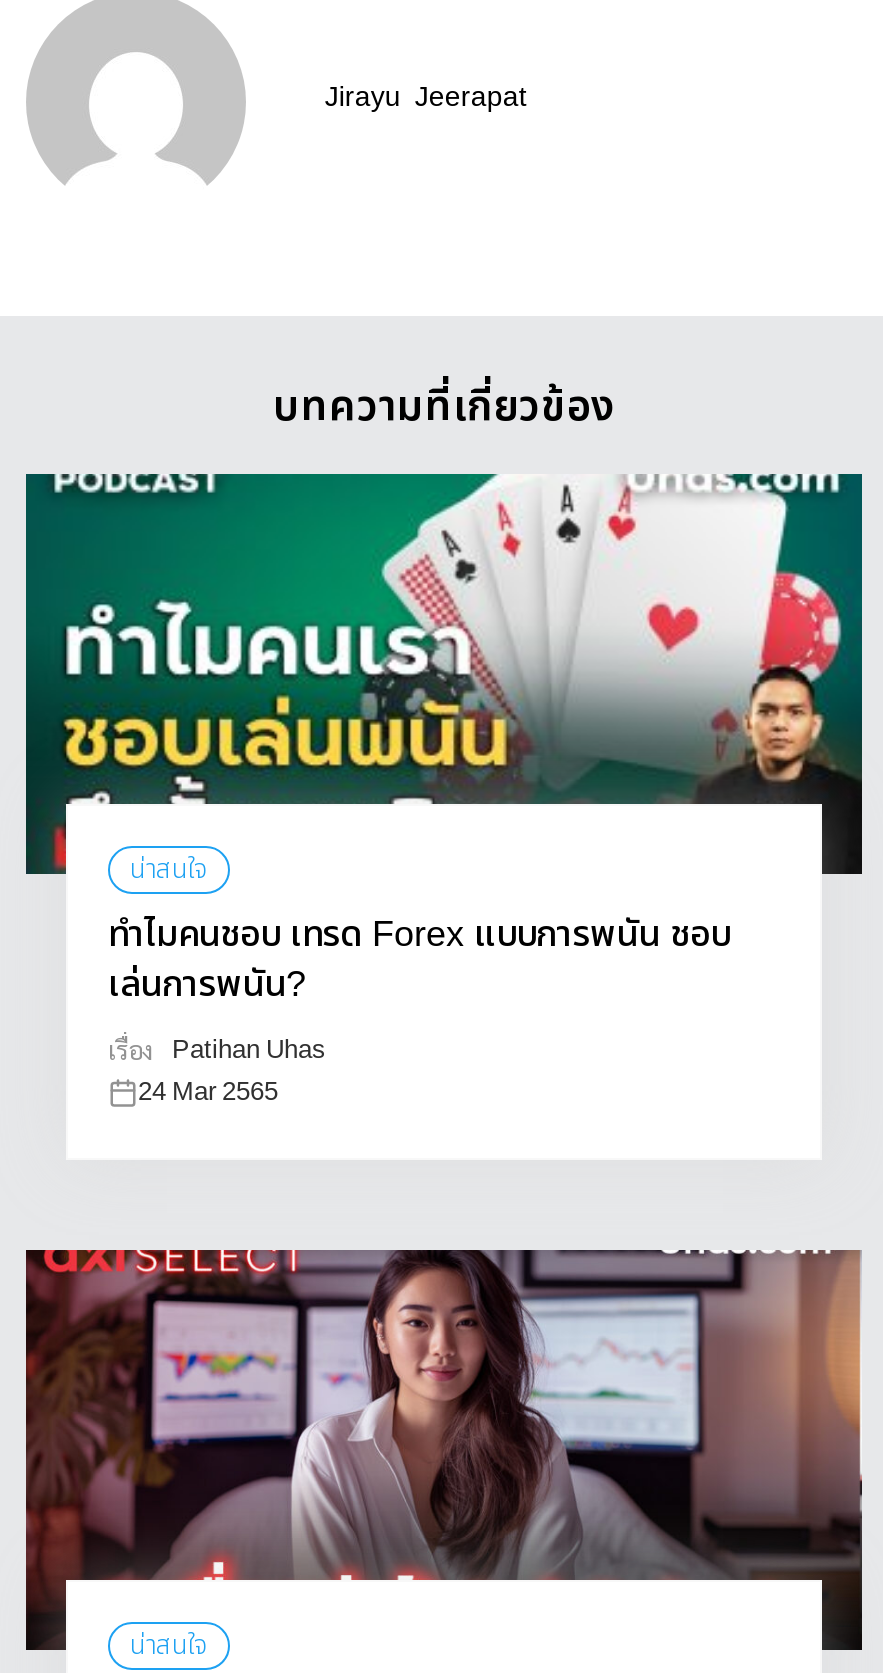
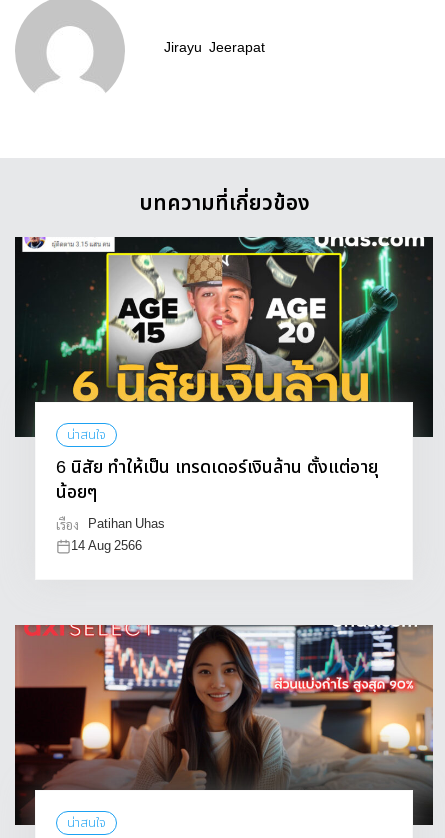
[26,472,862,1012] [image] | ทำไมคนชอบ เทรด Forex แบบการพนัน ชอบ | เล่นการพนัน? -> [15,236,433,506] [image] | 6 นิสัย ทำให้เป็น เทรดเดอร์เงินล้าน ตั้งแต่อายุ | น้อยๆ
[138,1074,278,1112] 24 Mar 2565 -> [71,537,142,556] 14 Aug 2566
[24,1248,864,1604] [image] -> [14,624,433,801] [image]

